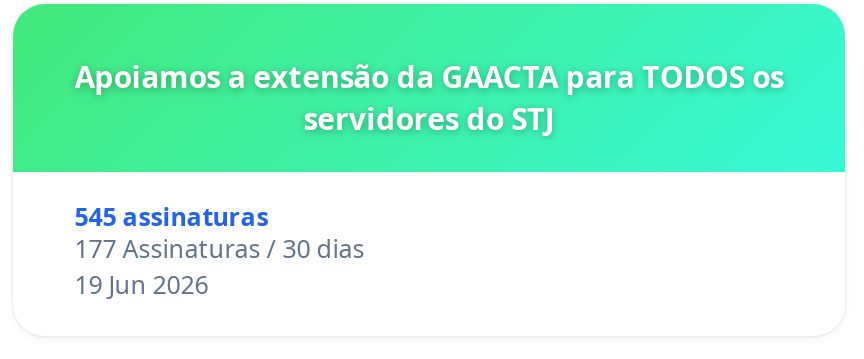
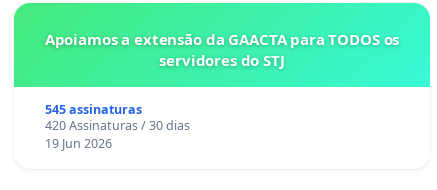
[75,231,365,265] 177 Assinaturas / 30 dias -> [45,117,190,134] 420 Assinaturas / 30 dias

